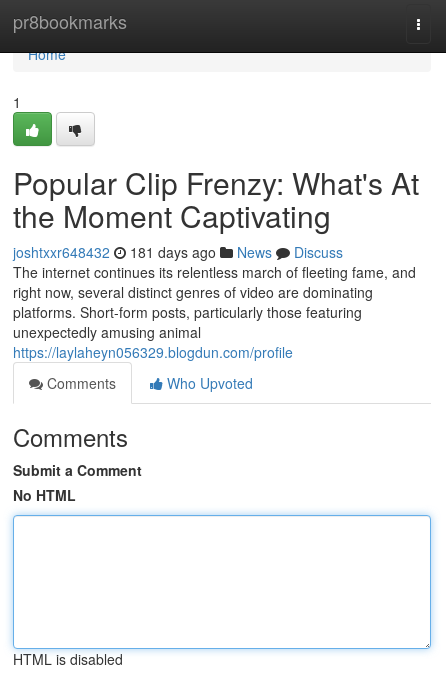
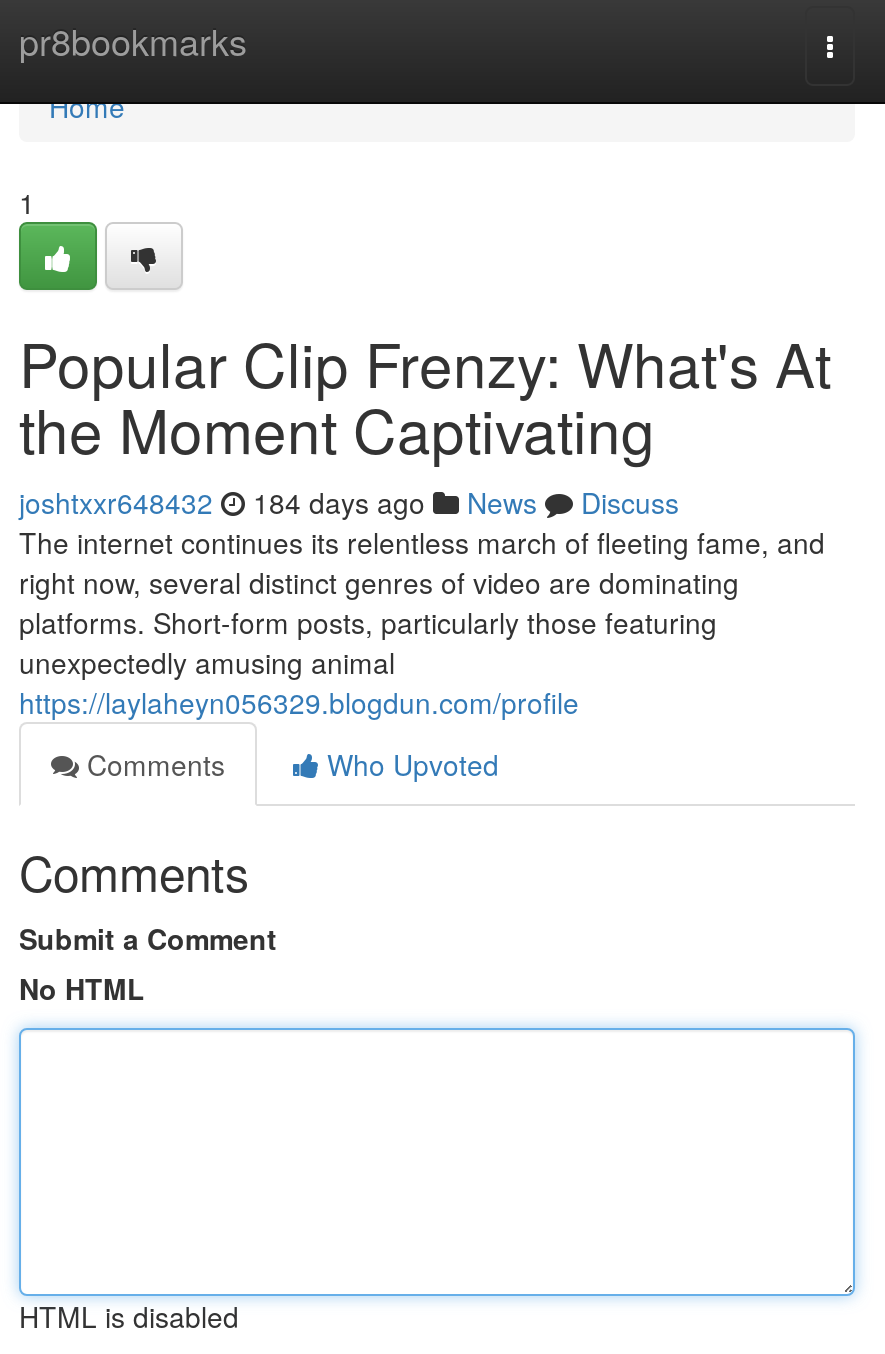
[13,242,343,262] joshtxxr648432 181 days ago News Discuss -> [19,482,679,522] joshtxxr648432 184 days ago News Discuss

